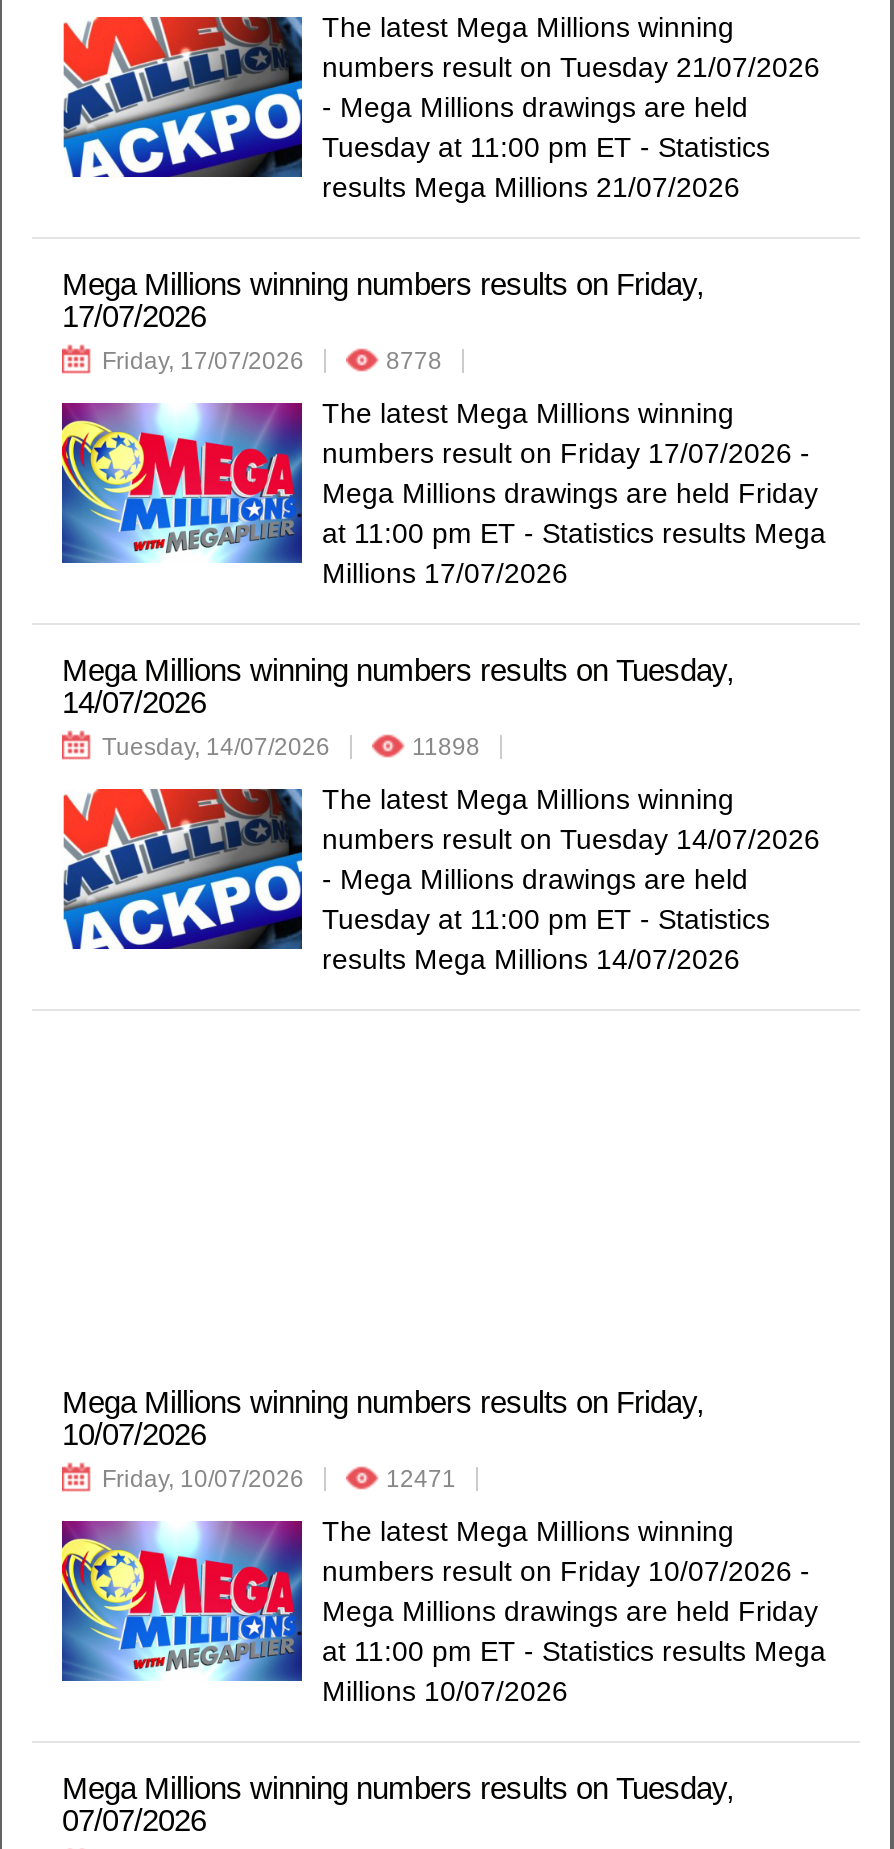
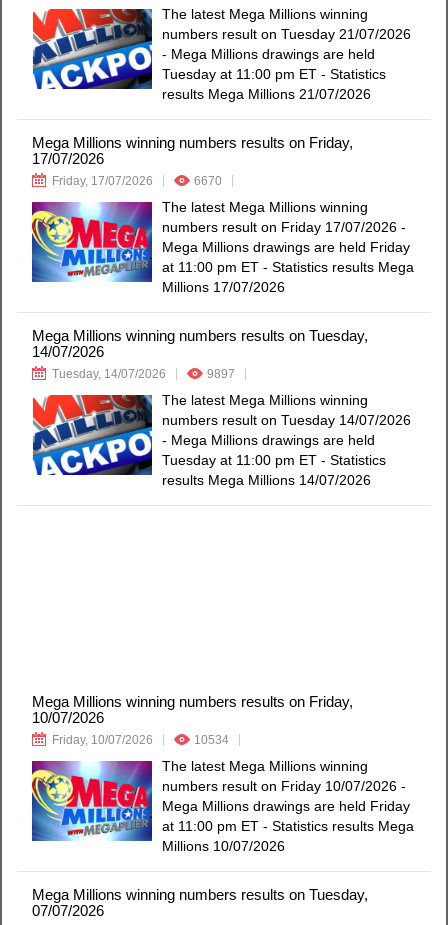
[386,347,442,375] 8778 -> [194,174,222,188] 6670
[412,733,480,761] 11898 -> [207,367,235,381] 9897
[386,1465,456,1493] 12471 -> [194,733,229,747] 10534

